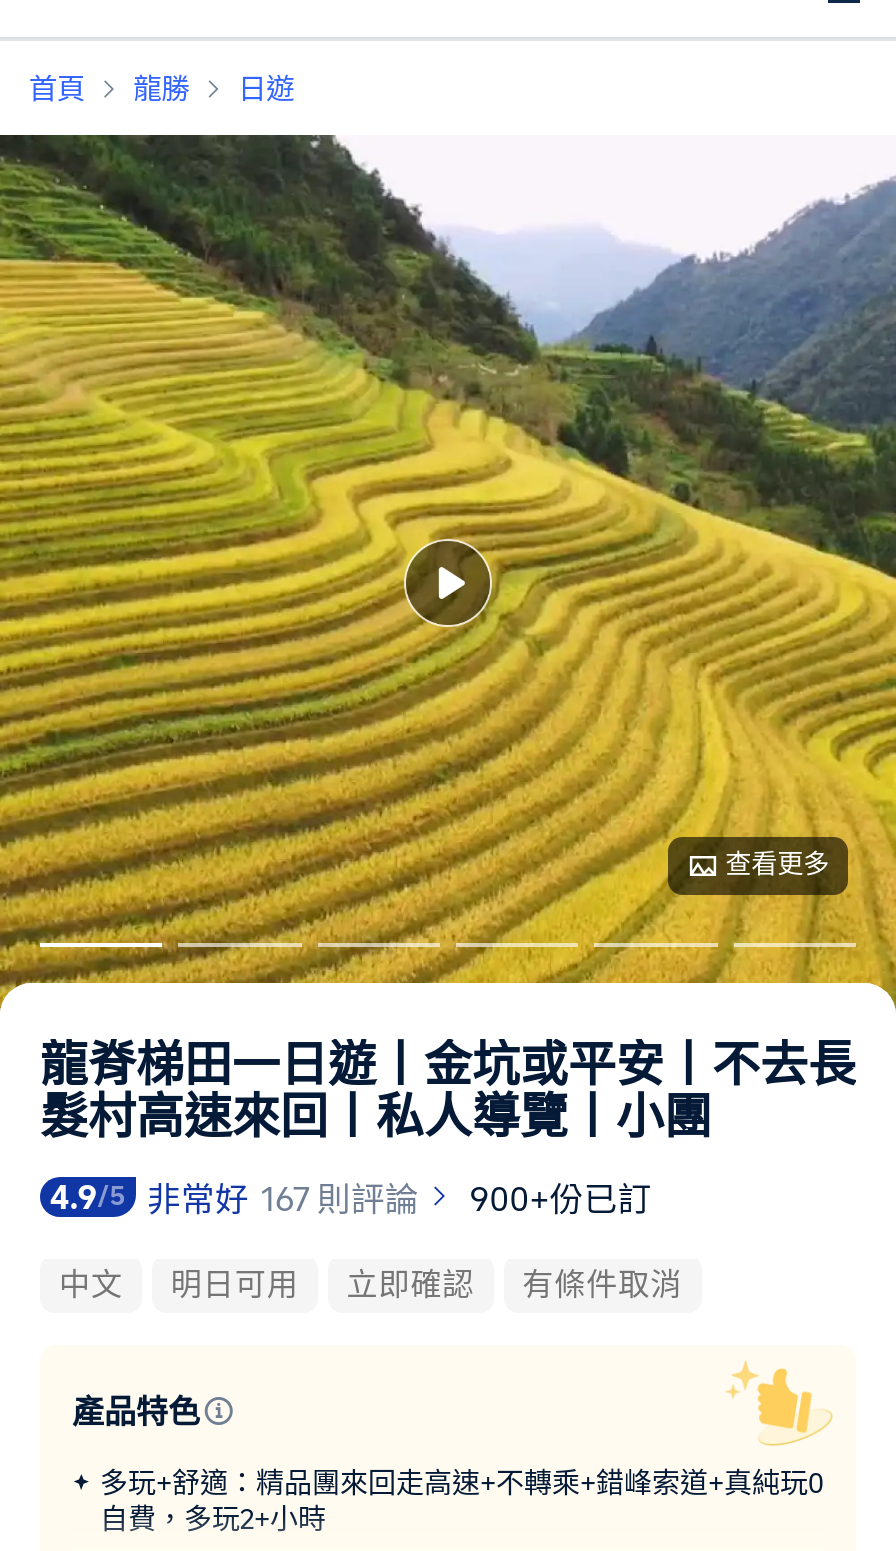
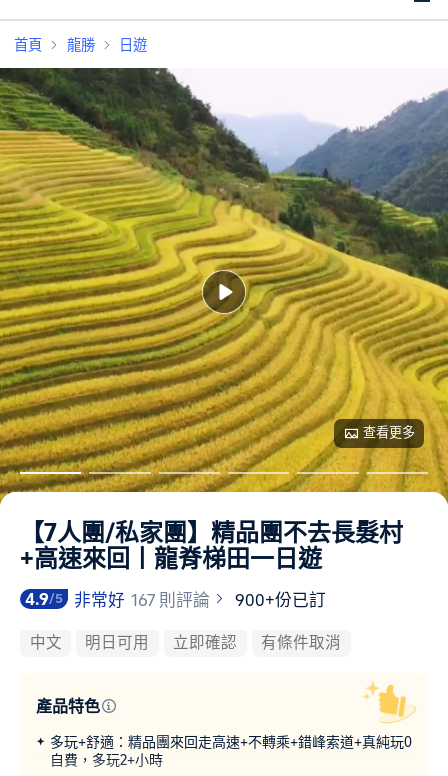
[40,1036,856,1146] 龍脊梯田一日遊丨金坑或平安丨不去長 | 髮村高速來回丨私人導覽丨小團 -> [20,518,403,573] 【7人團/私家團】精品團不去長髮村 | +高速來回丨龍脊梯田一日遊

